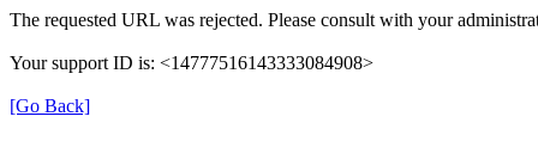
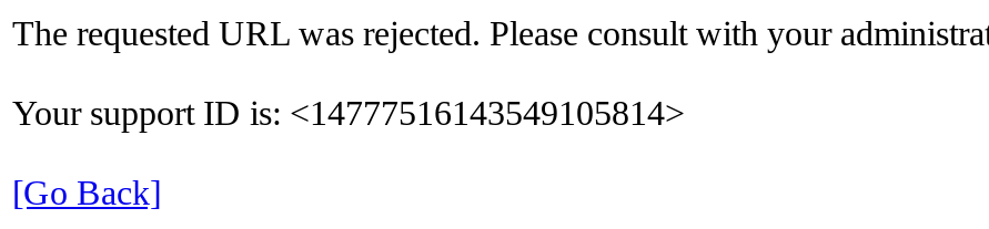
[10,53,373,73] Your support ID is: <14777516143333084908> -> [12,94,685,132] Your support ID is: <14777516143549105814>

